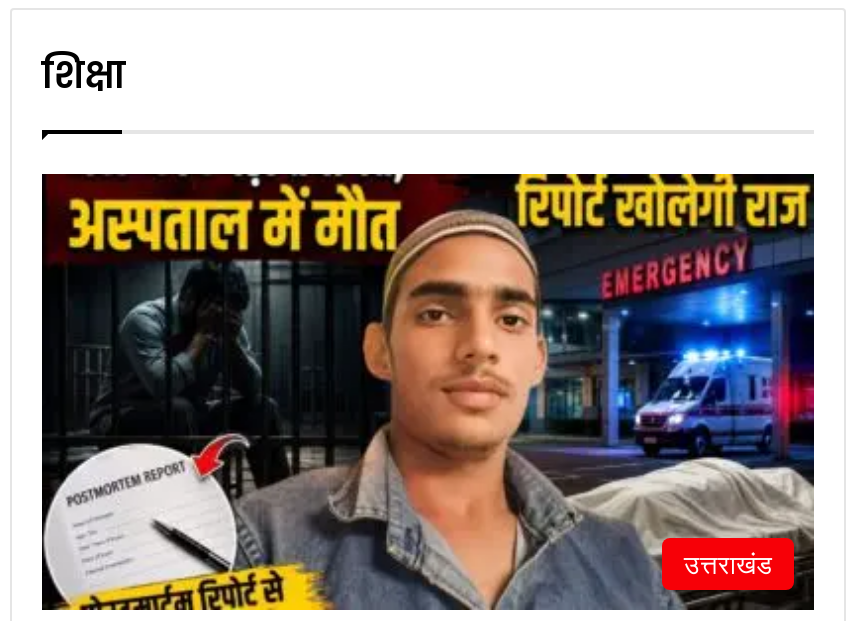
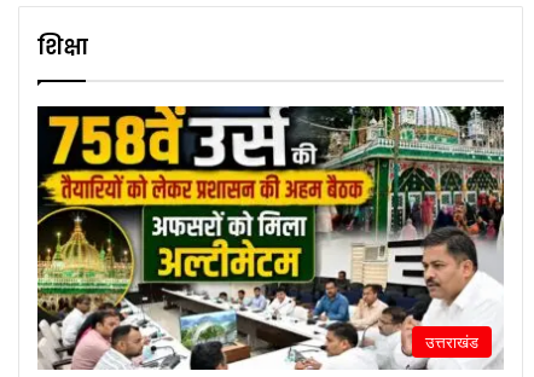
[40,172,816,612] [image] -> [36,105,505,371] [image]

